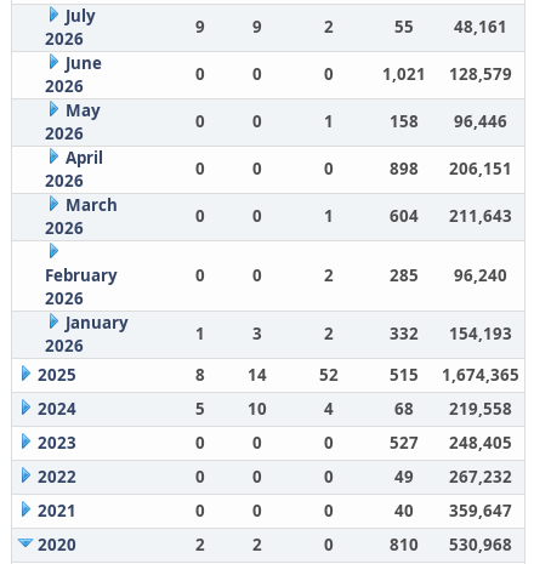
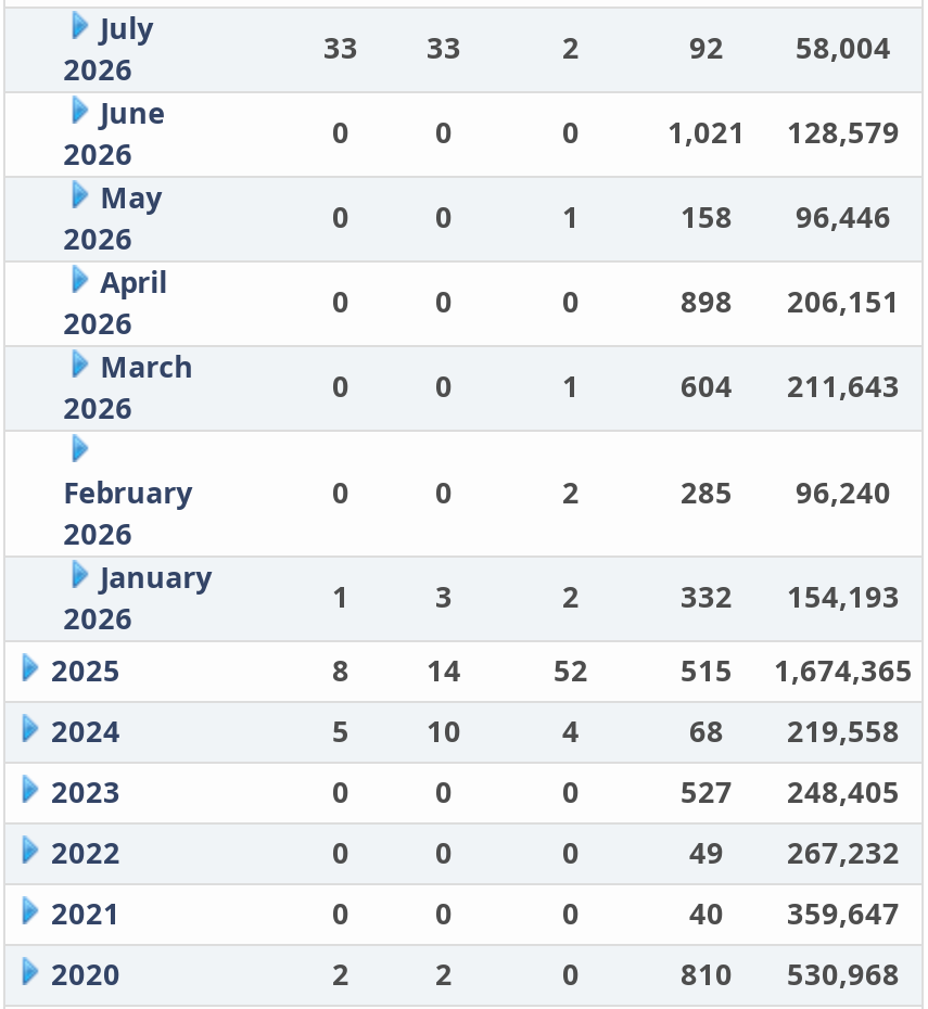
[195,16,204,38] 9 -> [323,28,358,67] 33
[252,16,262,38] 9 -> [427,28,461,67] 33
[394,16,414,38] 55 -> [689,28,724,67] 92
[454,16,507,38] 48,161 -> [796,28,891,67] 58,004

